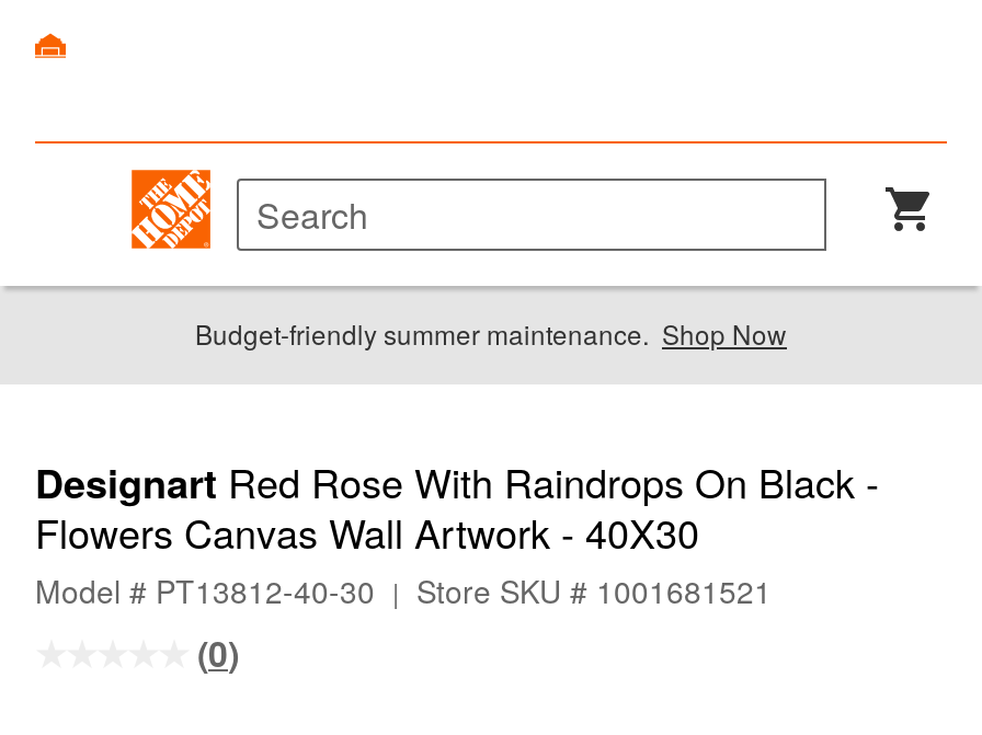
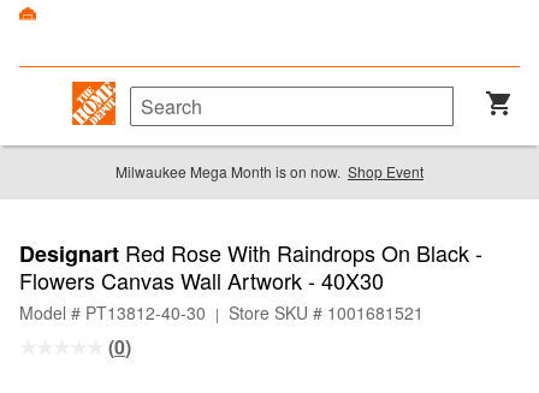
[195,315,787,353] Budget-friendly summer maintenance. Shop Now -> [115,162,423,182] Milwaukee Mega Month is on now. Shop Event

